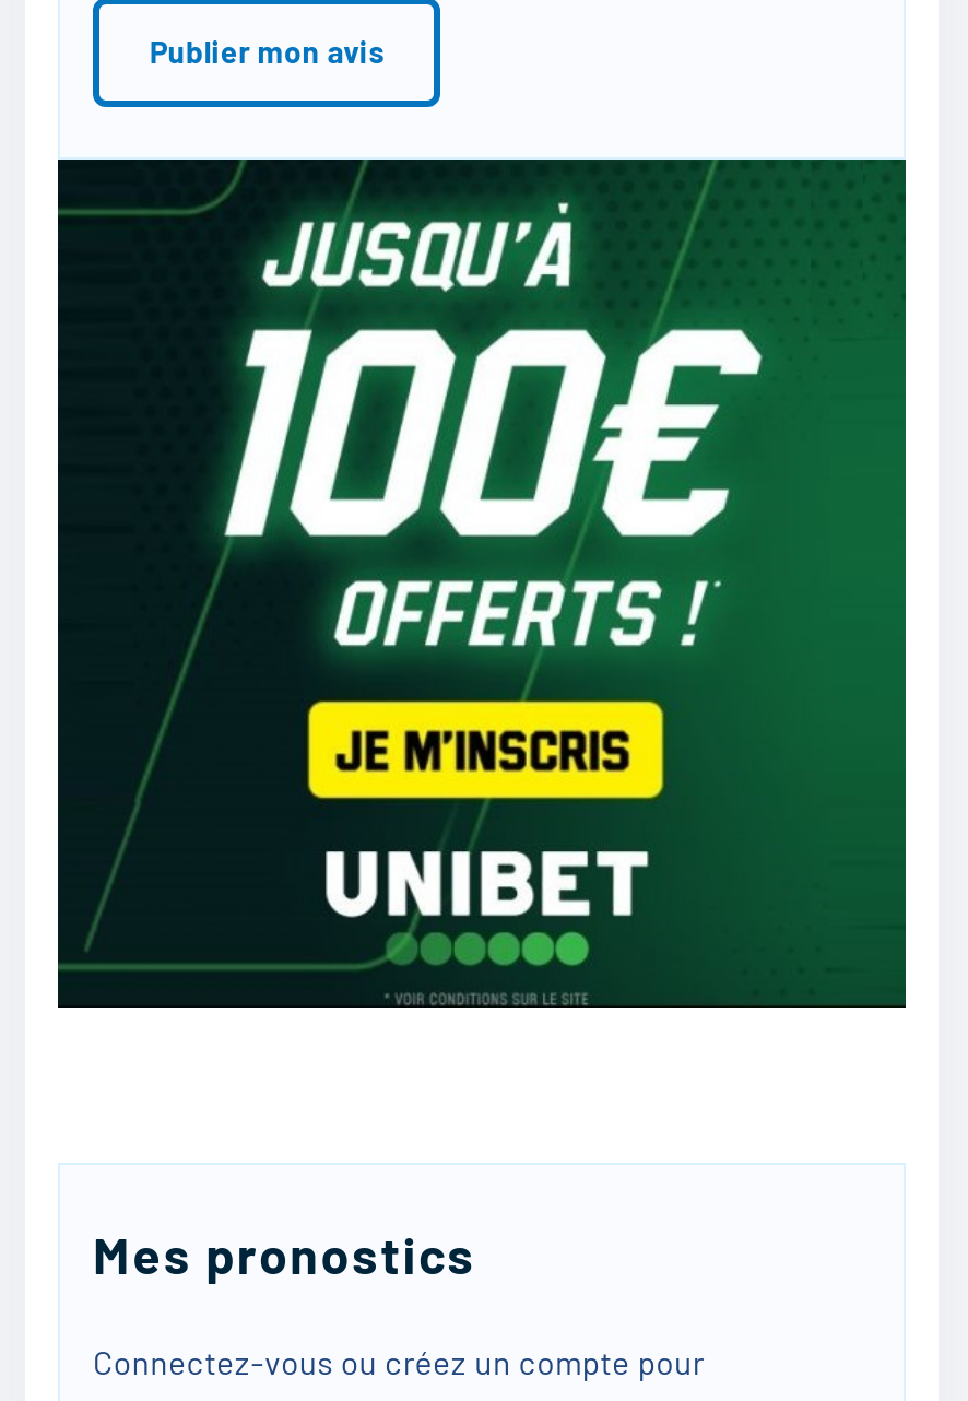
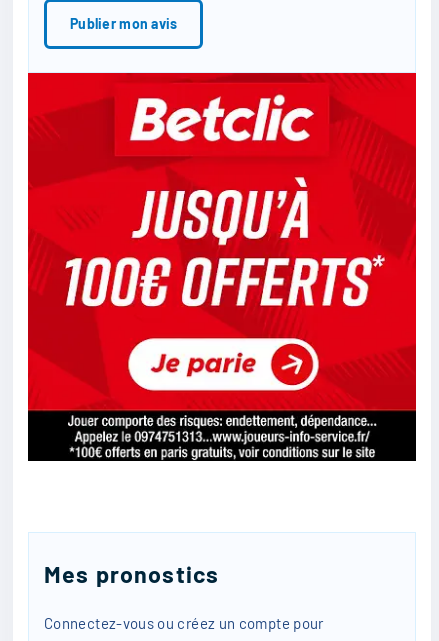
[56,157,908,1008] [image] -> [27,72,417,461] [image]

